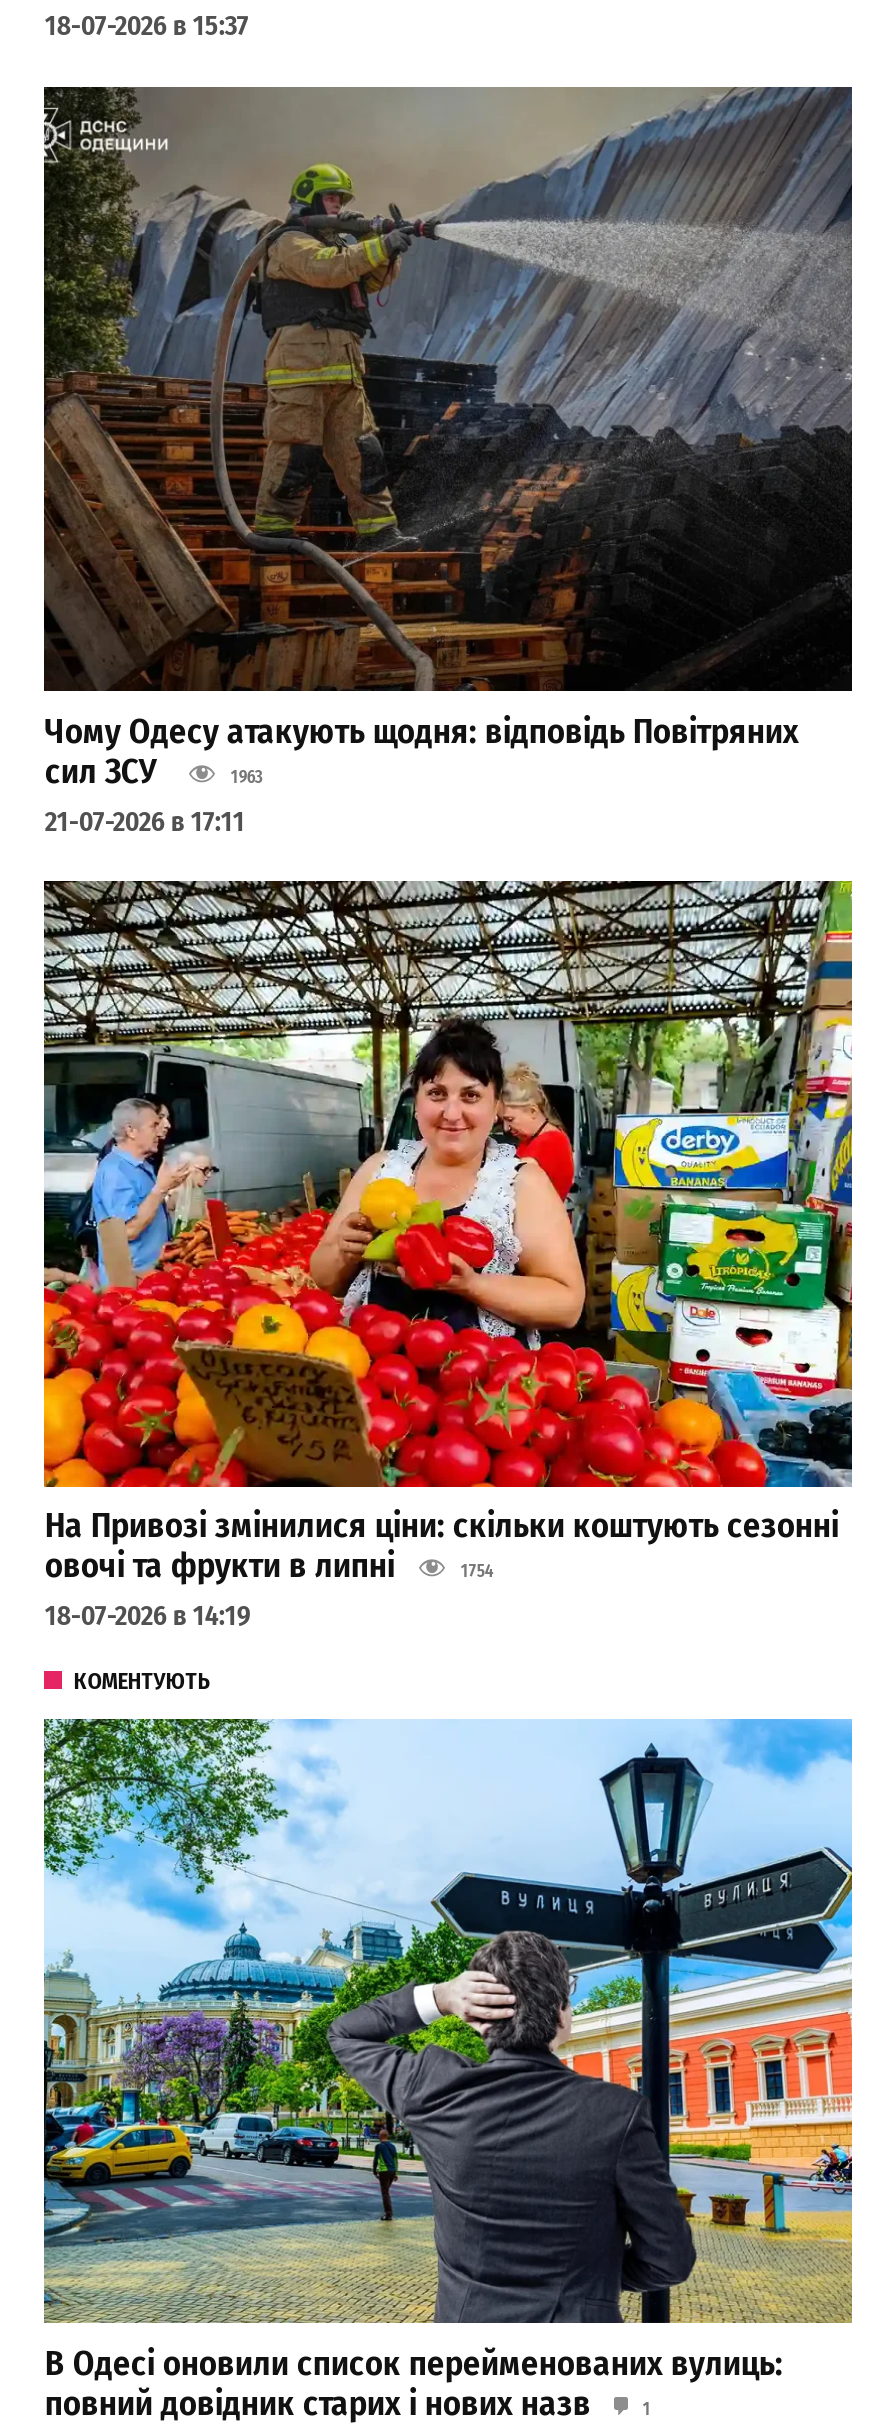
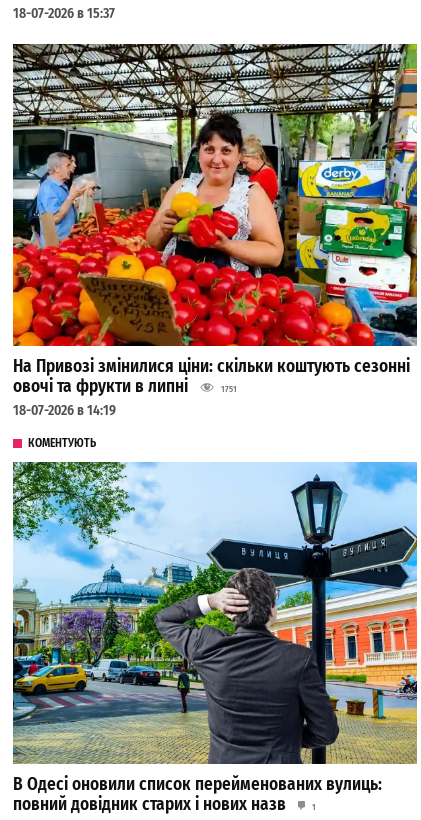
[42,85,854,838] [image] | Чому Одесу атакують щодня: відповідь Повітряних | сил ЗСУ | 1963 | 21-07-2026 в 17:11 -> none
[461,1561,493,1581] 1754 -> [221,383,237,393] 1751

